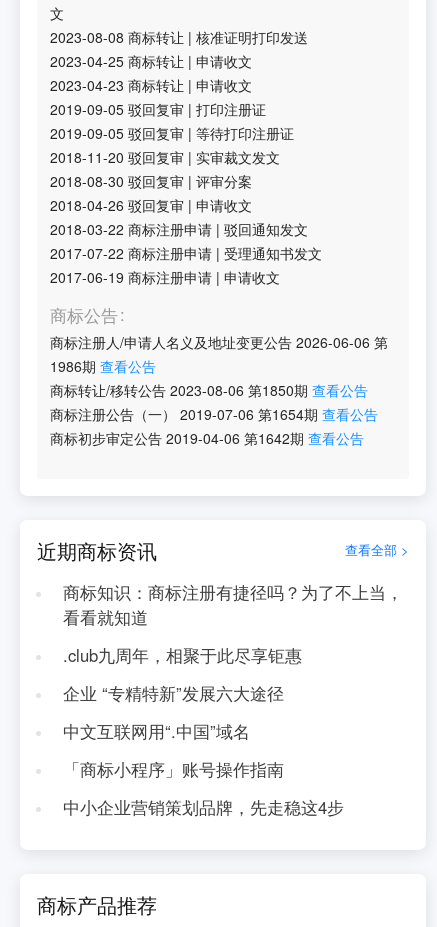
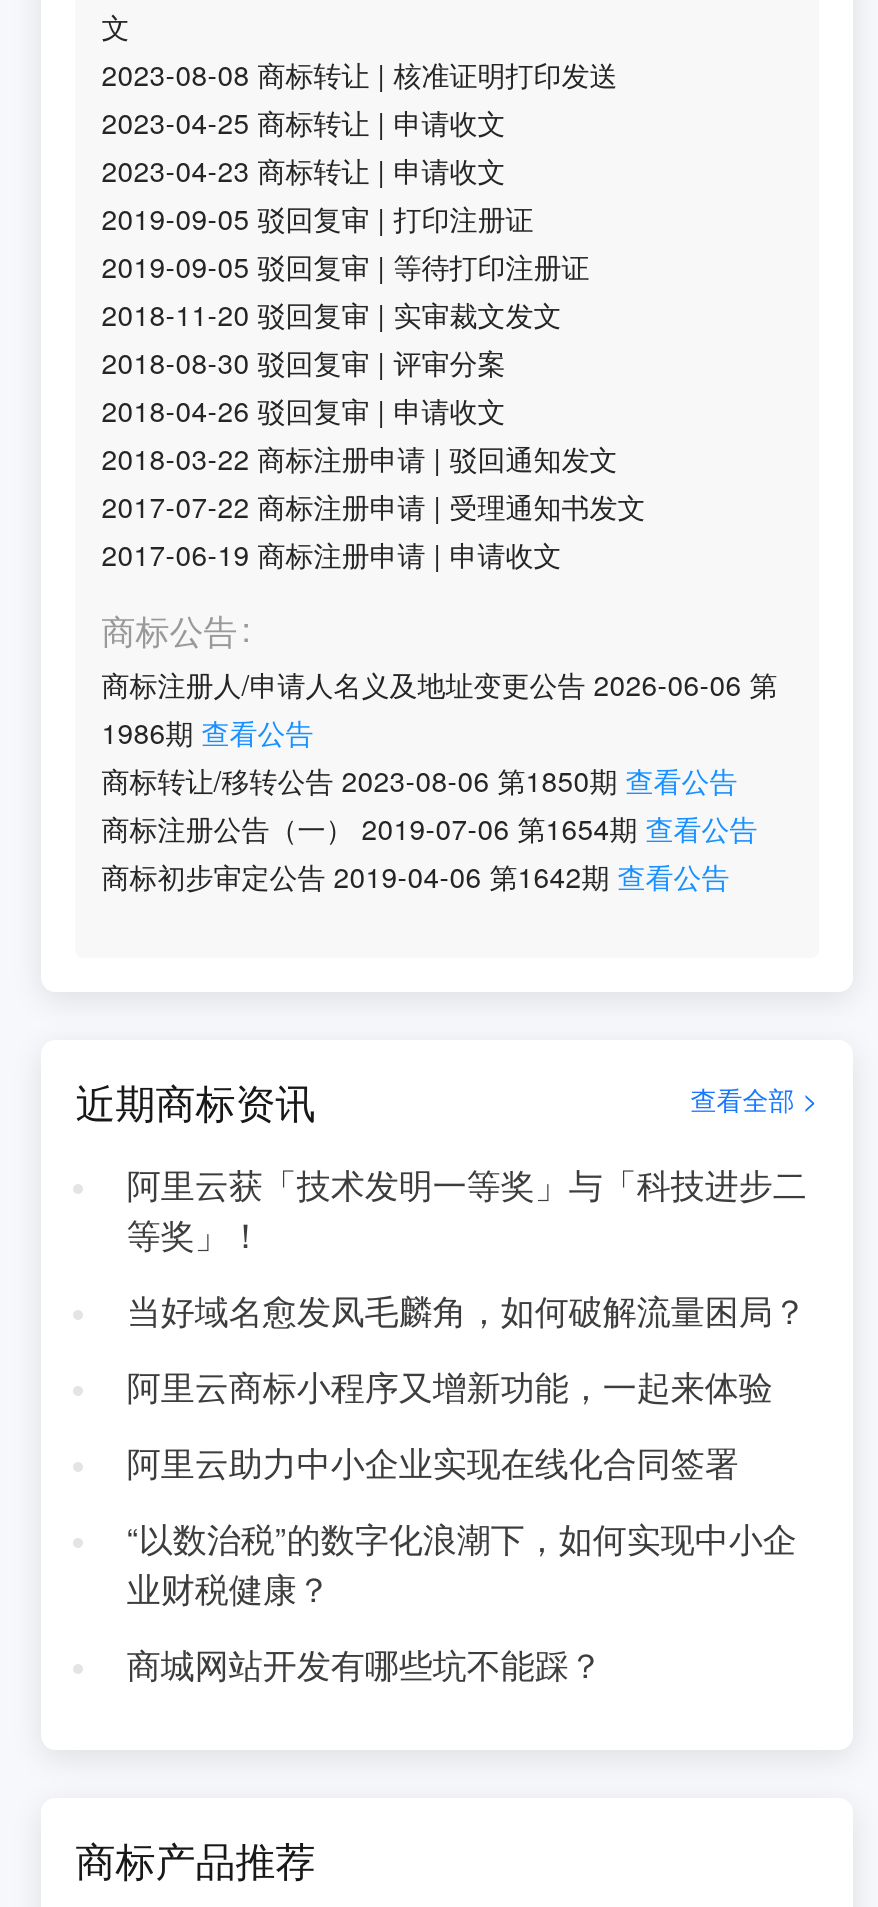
[63,580,403,629] 商标知识：商标注册有捷径吗？为了不上当， | 看看就知道 -> [127,1160,807,1258] 阿里云获「技术发明一等奖」与「科技进步二 | 等奖」！
[63,643,302,667] .club九周年，相聚于此尽享钜惠 -> [127,1286,807,1334] 当好域名愈发凤毛麟角，如何破解流量困局？
[63,681,284,705] 企业 “专精特新”发展六大途径 -> [127,1362,773,1410] 阿里云商标小程序又增新功能，一起来体验
[63,719,250,743] 中文互联网用“.中国”域名 -> [127,1438,739,1486] 阿里云助力中小企业实现在线化合同签署
[63,757,284,781] 「商标小程序」账号操作指南 -> [127,1514,797,1612] “以数治税”的数字化浪潮下，如何实现中小企 | 业财税健康？
[63,795,344,819] 中小企业营销策划品牌，先走稳这4步 -> [127,1640,603,1688] 商城网站开发有哪些坑不能踩？

